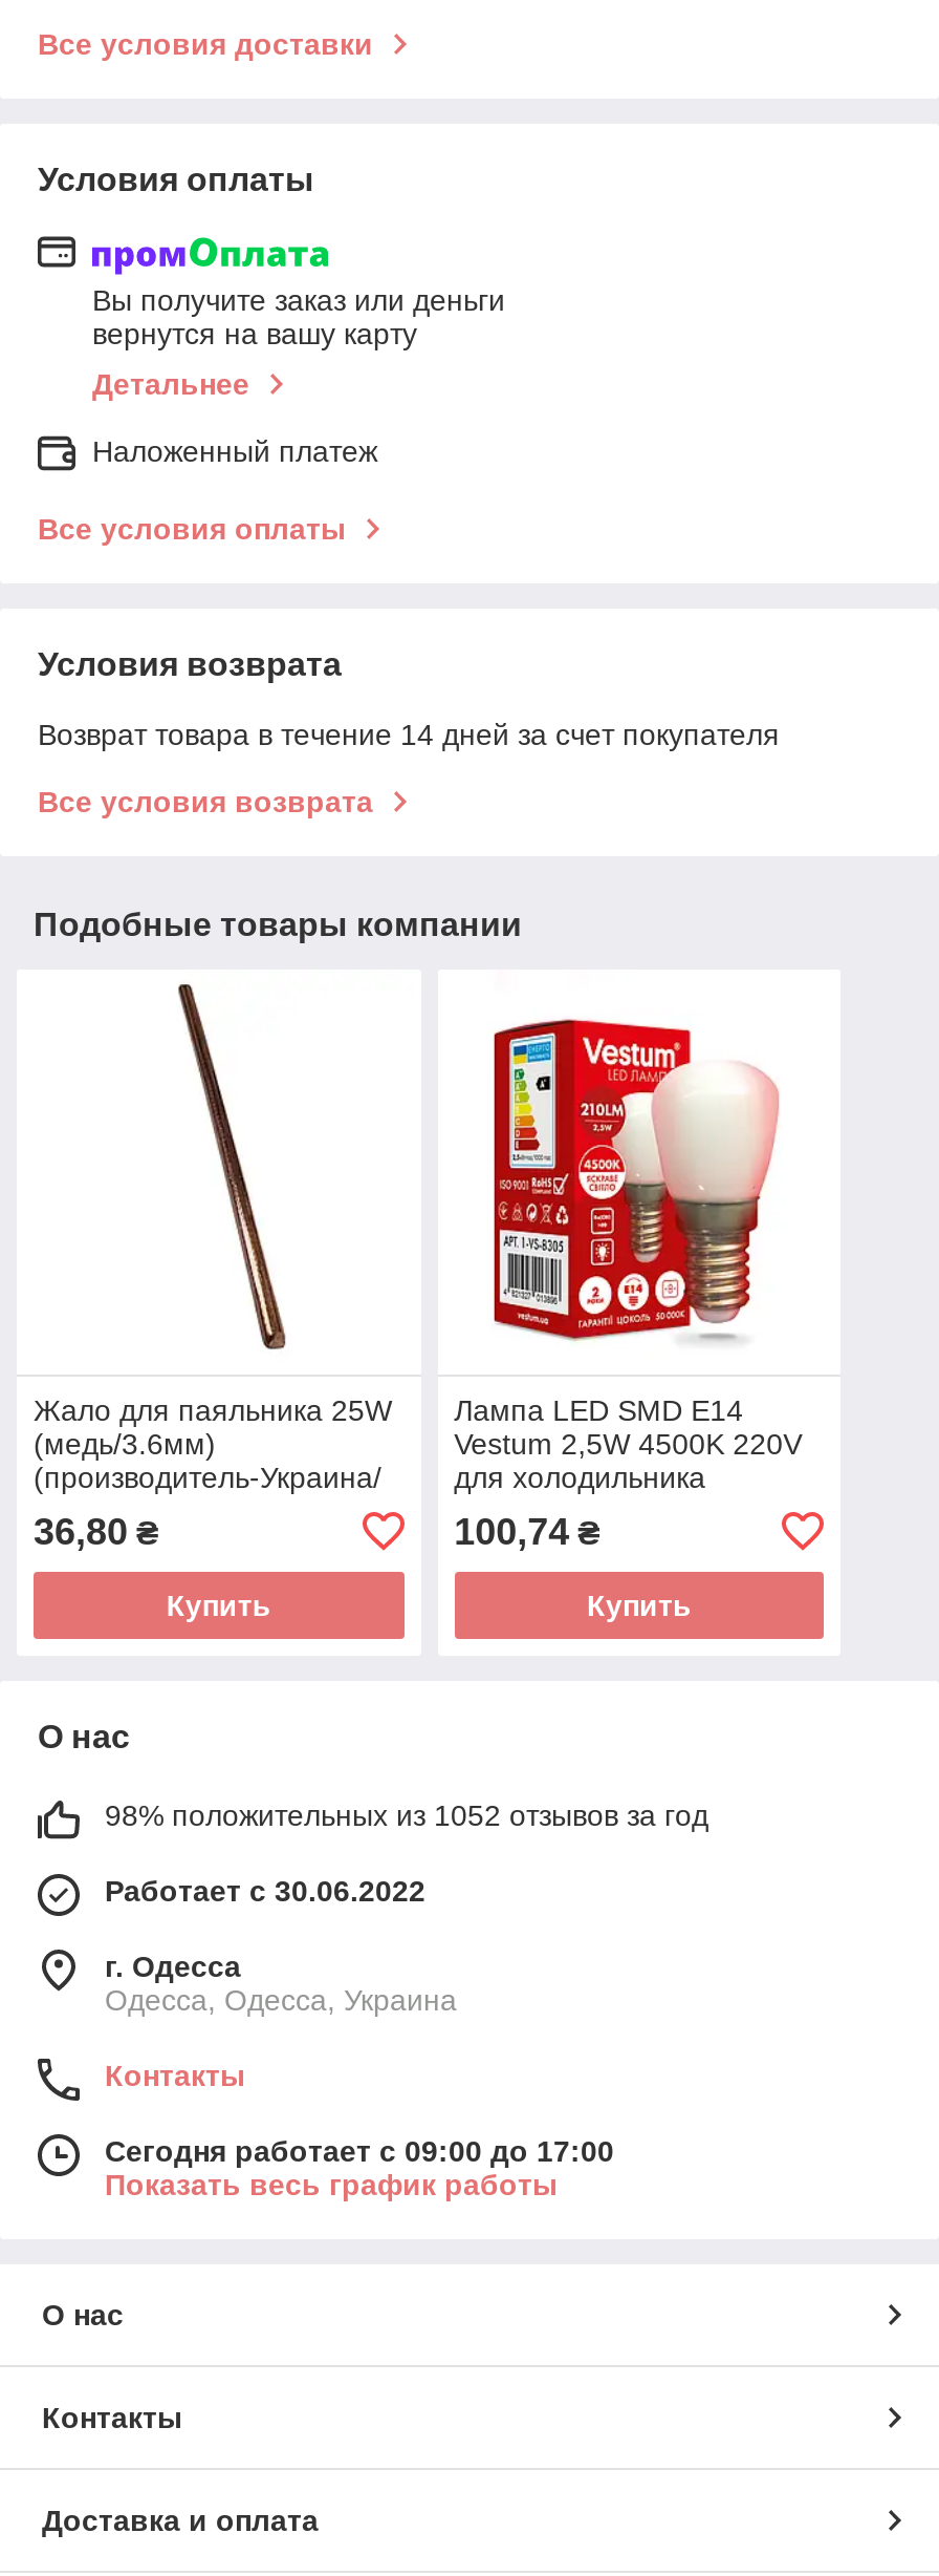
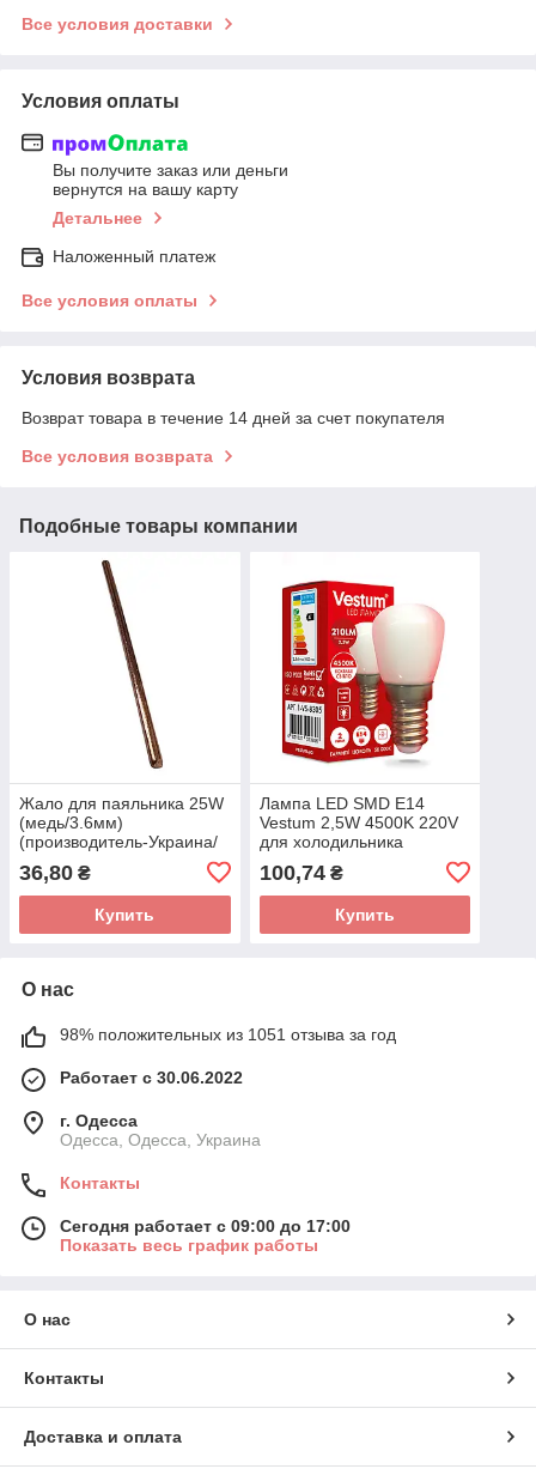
[105,1798,708,1832] 98% положительных из 1052 отзывов за год -> [60,1025,396,1044] 98% положительных из 1051 отзыва за год

